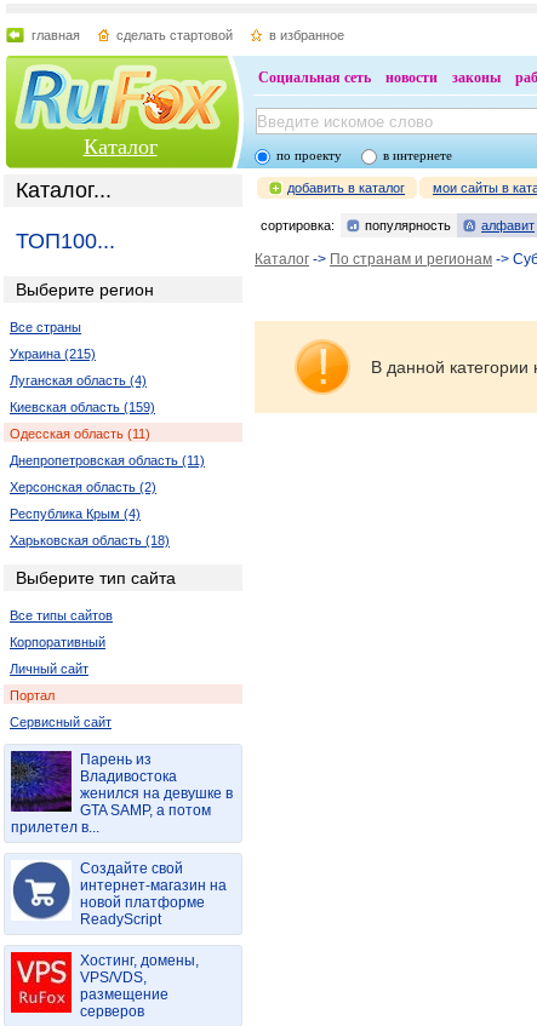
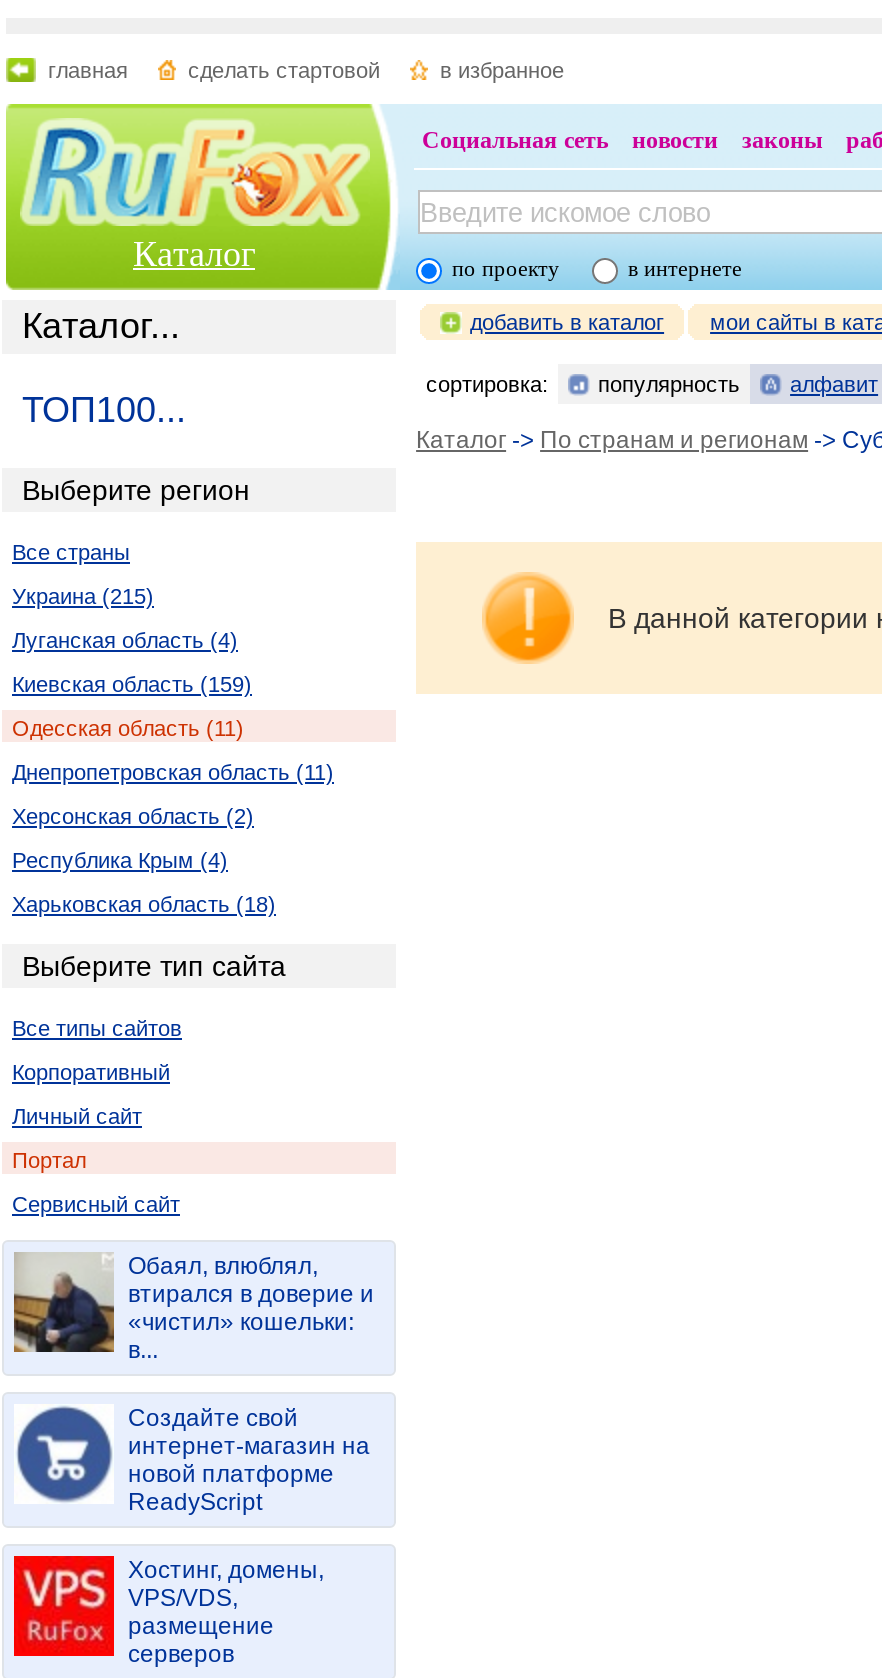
[10,750,233,836] [image] | Парень из | Владивостока | женился на девушке в | GTA SAMP, а потом | прилетел в... -> [12,1252,374,1364] [image] | Обаял, влюблял, | втирался в доверие и | «чистил» кошельки: | в...

